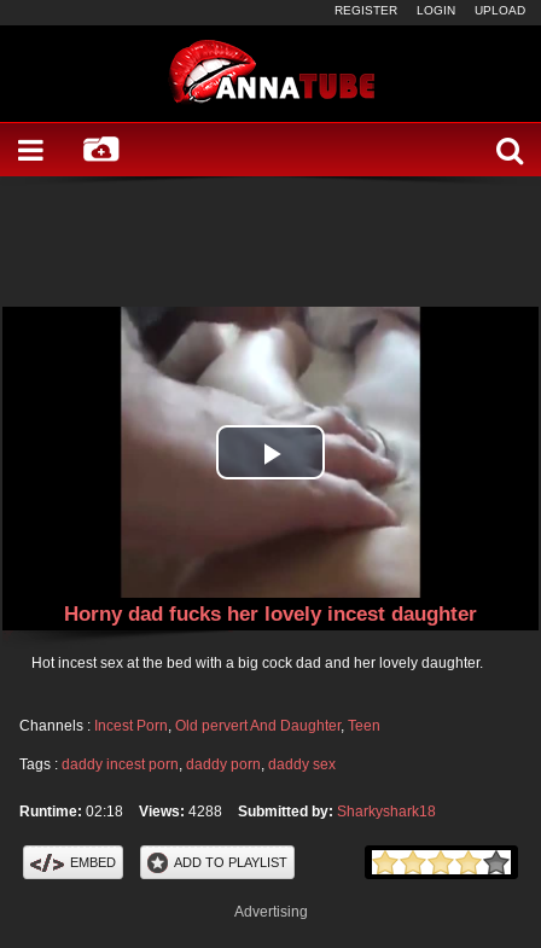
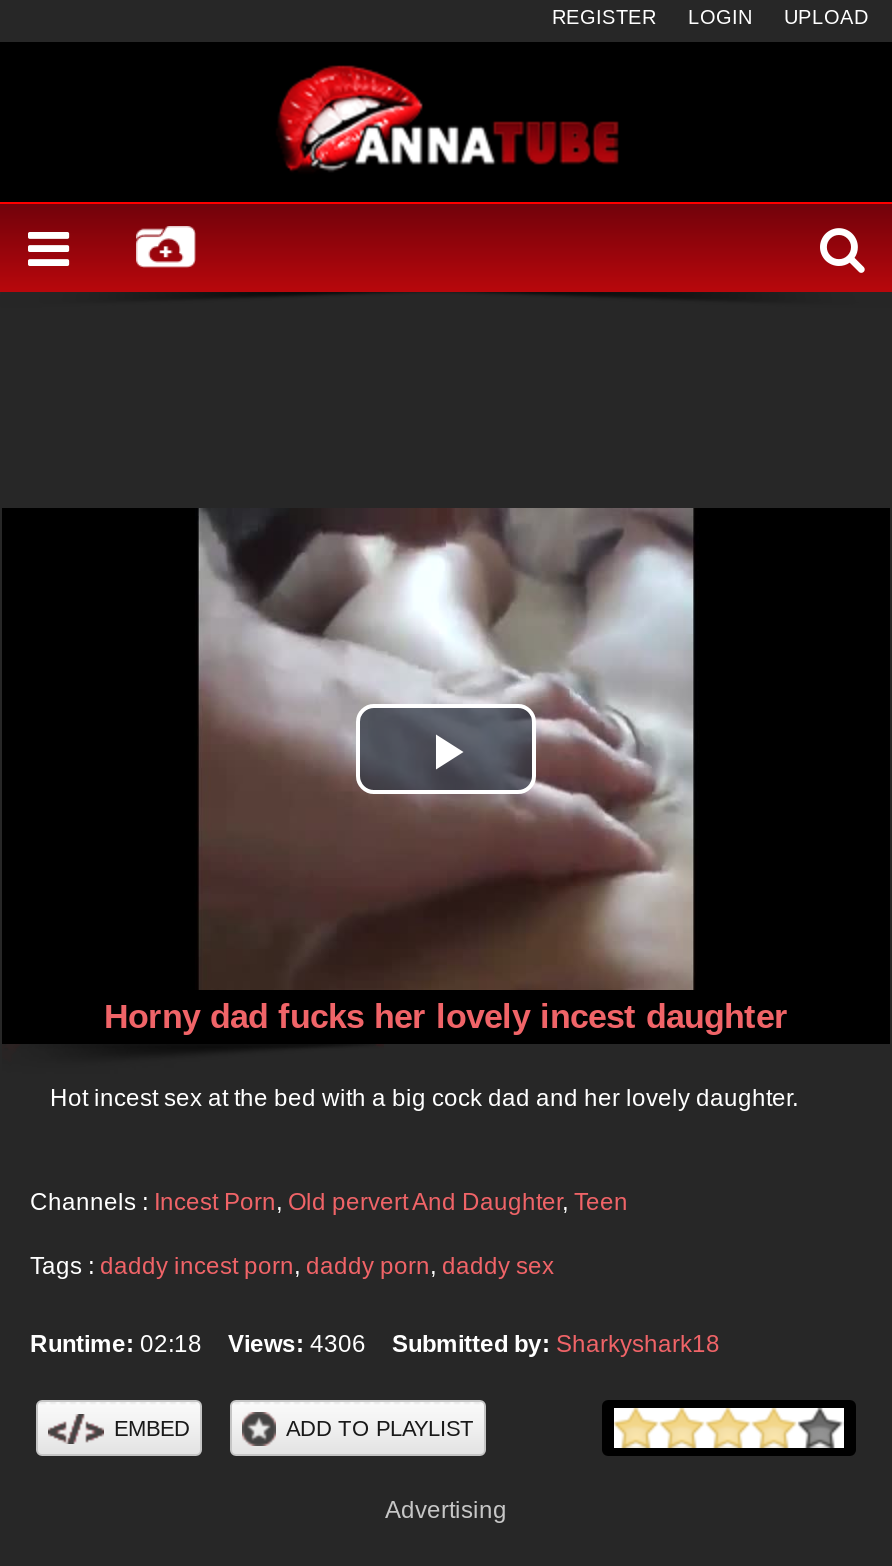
[19,803,436,820] Runtime: 02:18 Views: 4288 Submitted by: Sharkyshark18 -> [30,1330,720,1358] Runtime: 02:18 Views: 4306 Submitted by: Sharkyshark18

